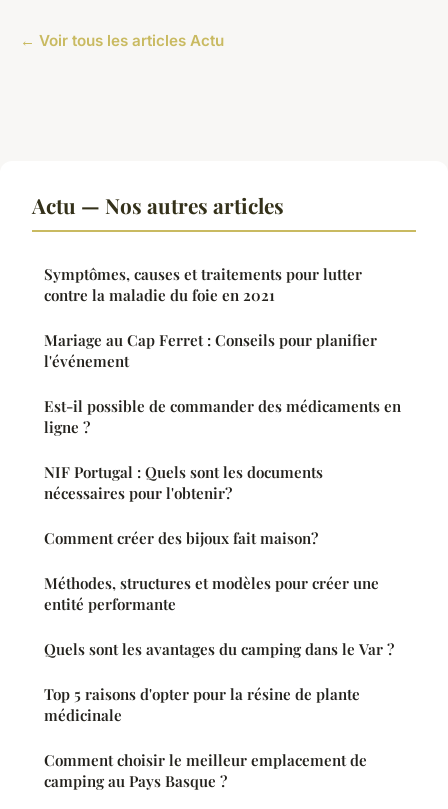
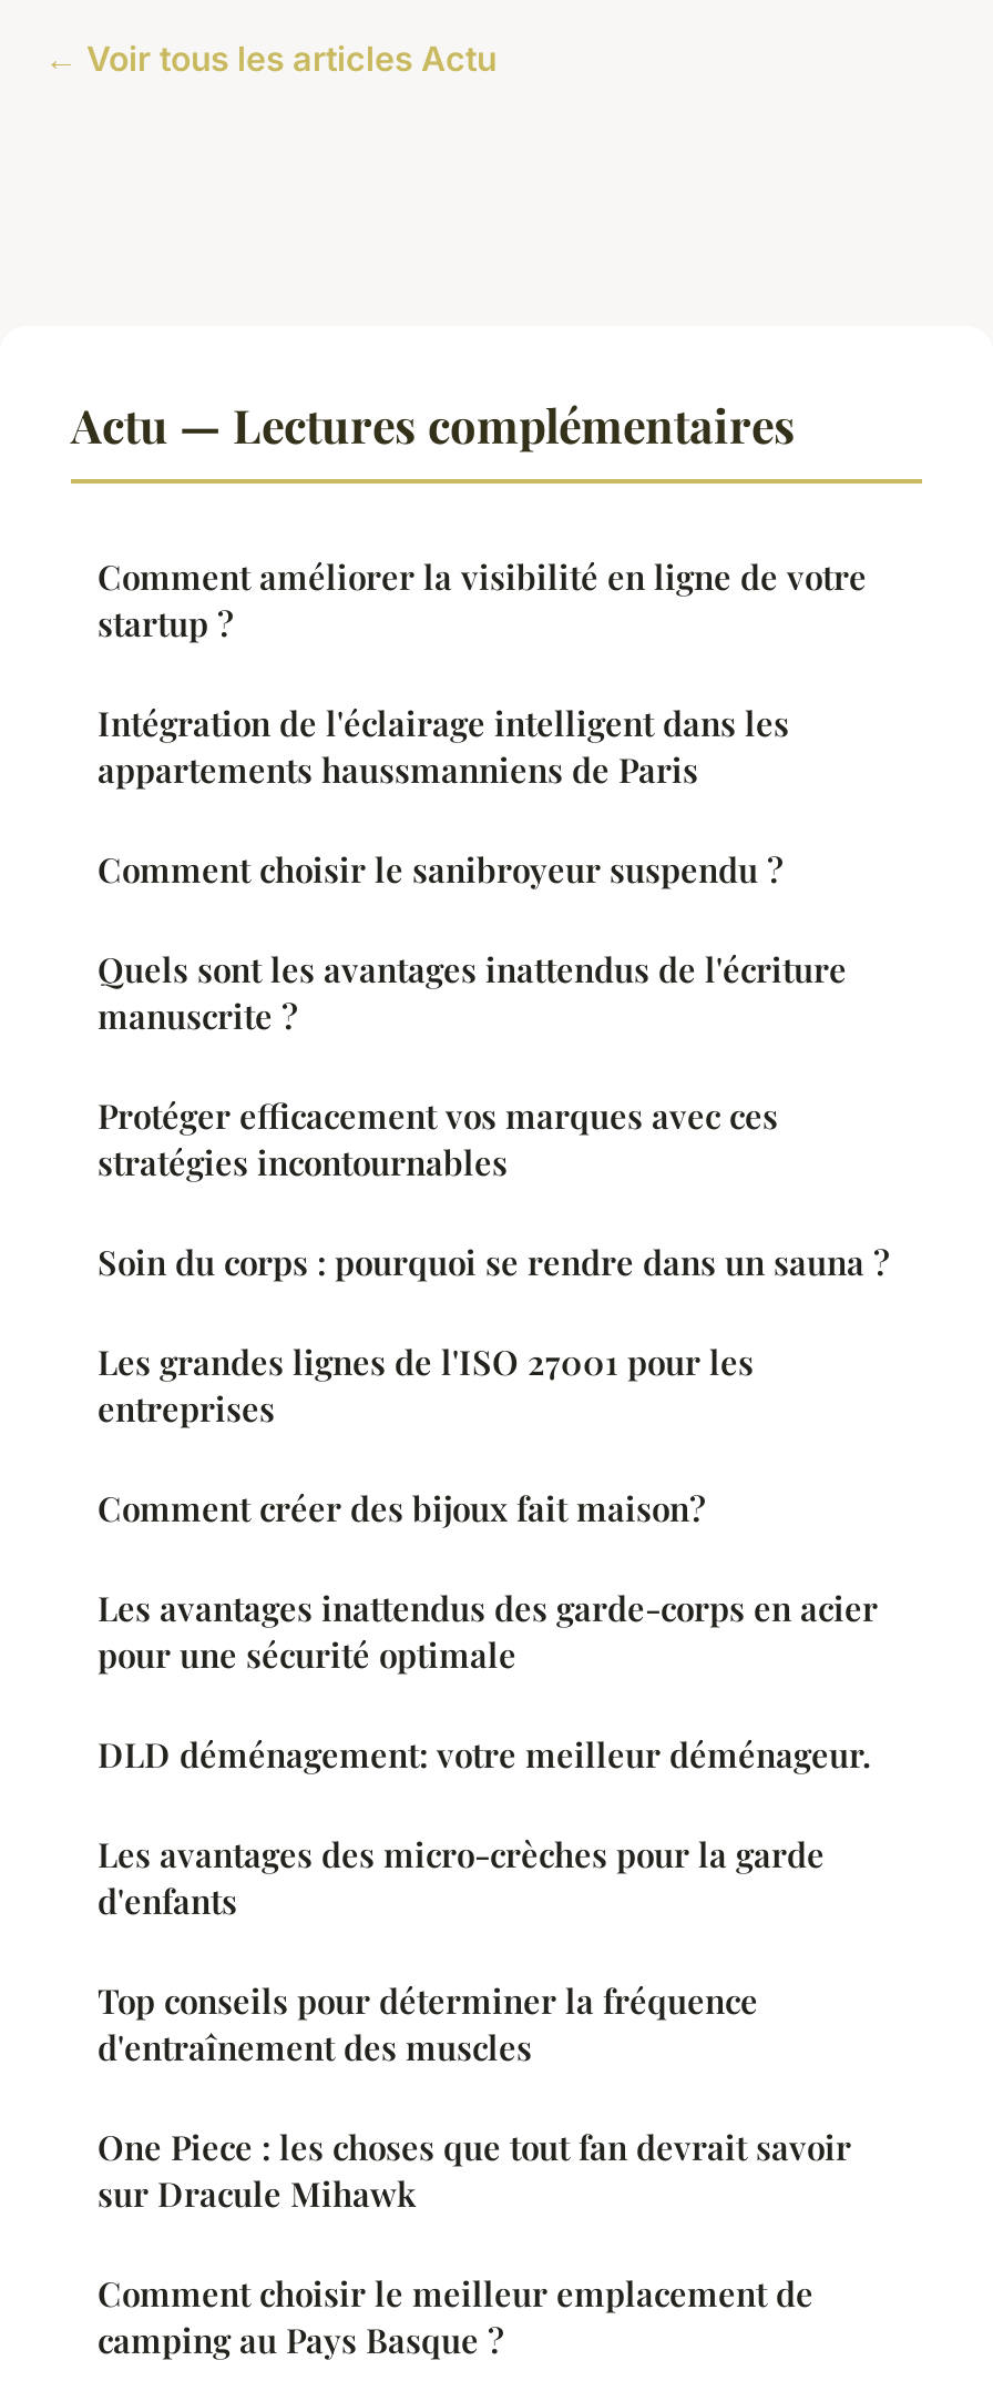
[32,191,401,503] Actu — Nos autres articles | Symptômes, causes et traitements pour lutter | contre la maladie du foie en 2021 | Mariage au Cap Ferret : Conseils pour planifier | l'événement | Est-il possible de commander des médicaments en | ligne ? | NIF Portugal : Quels sont les documents | nécessaires pour l'obtenir? -> [71,393,889,1431] Actu — Lectures complémentaires | Comment améliorer la visibilité en ligne de votre | startup ? | Intégration de l'éclairage intelligent dans les | appartements haussmanniens de Paris | Comment choisir le sanibroyeur suspendu ? | Quels sont les avantages inattendus de l'écriture | manuscrite ? | Protéger efficacement vos marques avec ces | stratégies incontournables | Soin du corps : pourquoi se rendre dans un sauna ? | Les grandes lignes de l'ISO 27001 pour les | entreprises
[44,573,394,725] Méthodes, structures et modèles pour créer une | entité performante | Quels sont les avantages du camping dans le Var ? | Top 5 raisons d'opter pour la résine de plante | médicinale -> [98,1586,878,2216] Les avantages inattendus des garde-corps en acier | pour une sécurité optimale | DLD déménagement: votre meilleur déménageur. | Les avantages des micro-crèches pour la garde | d'enfants | Top conseils pour déterminer la fréquence | d'entraînement des muscles | One Piece : les choses que tout fan devrait savoir | sur Dracule Mihawk

